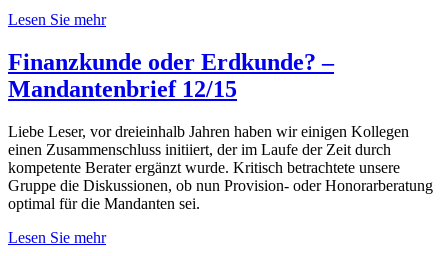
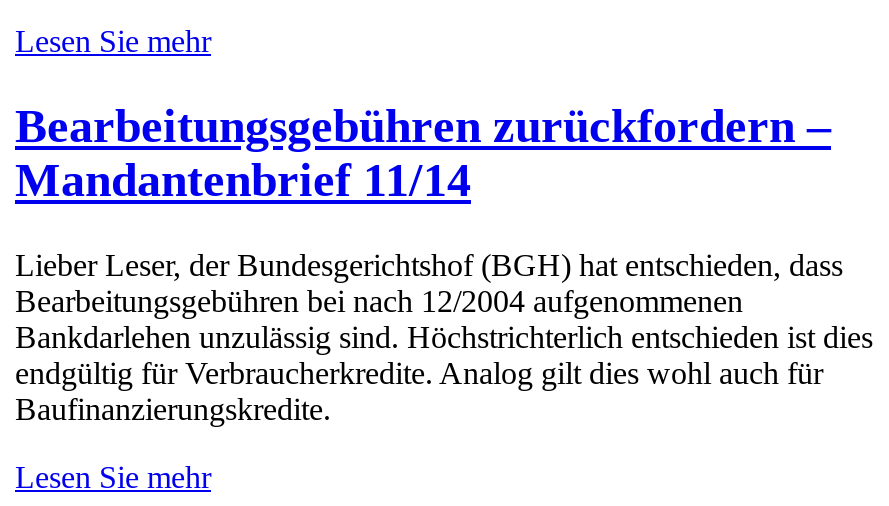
[8,49,334,102] Finanzkunde oder Erdkunde? – | Mandantenbrief 12/15 -> [15,100,831,206] Bearbeitungsgebühren zurückfordern – | Mandantenbrief 11/14
[8,123,433,212] Liebe Leser, vor dreieinhalb Jahren haben wir einigen Kollegen | einen Zusammenschluss initiiert, der im Laufe der Zeit durch | kompetente Berater ergänzt wurde. Kritisch betrachtete unsere | Gruppe die Diskussionen, ob nun Provision- oder Honorarberatung | optimal für die Mandanten sei. -> [15,248,873,426] Lieber Leser, der Bundesgerichtshof (BGH) hat entschieden, dass | Bearbeitungsgebühren bei nach 12/2004 aufgenommenen | Bankdarlehen unzulässig sind. Höchstrichterlich entschieden ist dies | endgültig für Verbraucherkredite. Analog gilt dies wohl auch für | Baufinanzierungskredite.

